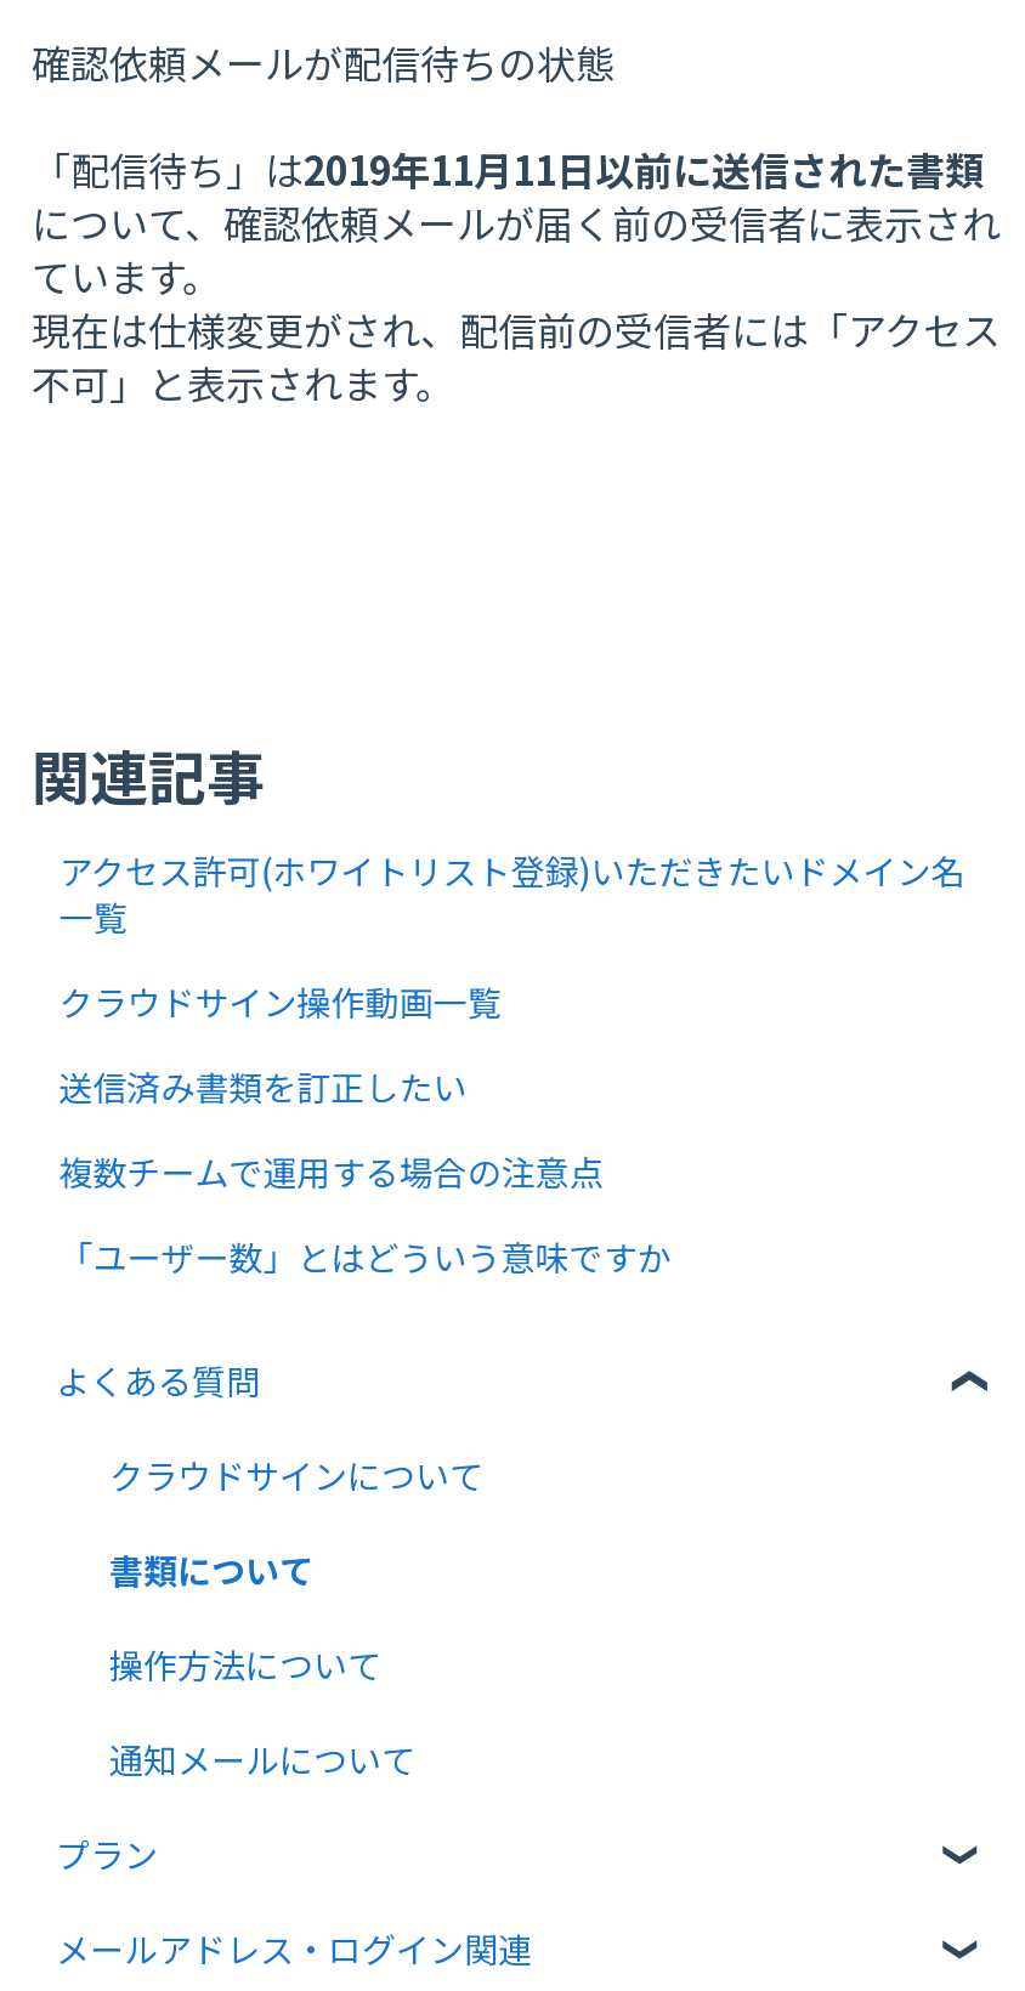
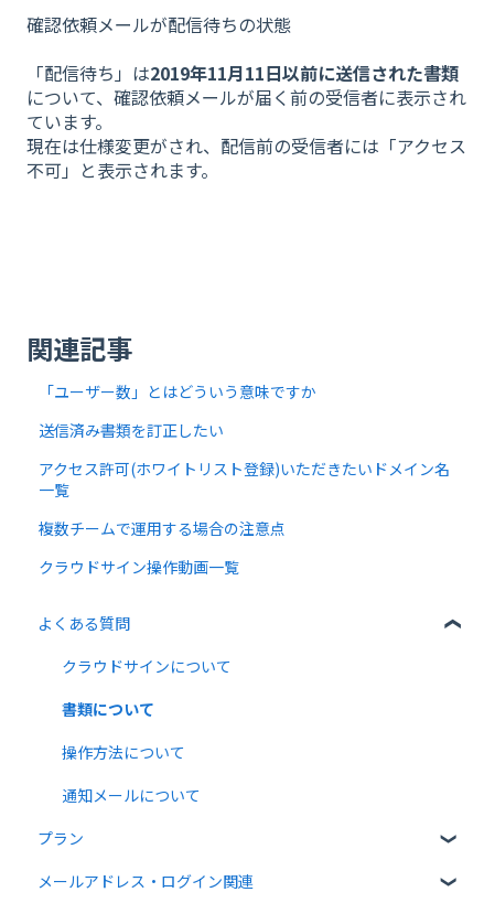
moved [59,846,965,941] -> [39,458,450,501]: アクセス許可(ホワイトリスト登録)いただきたいドメイン名 | 一覧
moved [59,978,501,1026] -> [39,556,239,578]: クラウドサイン操作動画一覧
moved [59,1063,467,1111] -> [39,419,224,441]: 送信済み書類を訂正したい
moved [59,1232,671,1281] -> [39,380,317,403]: 「ユーザー数」とはどういう意味ですか

